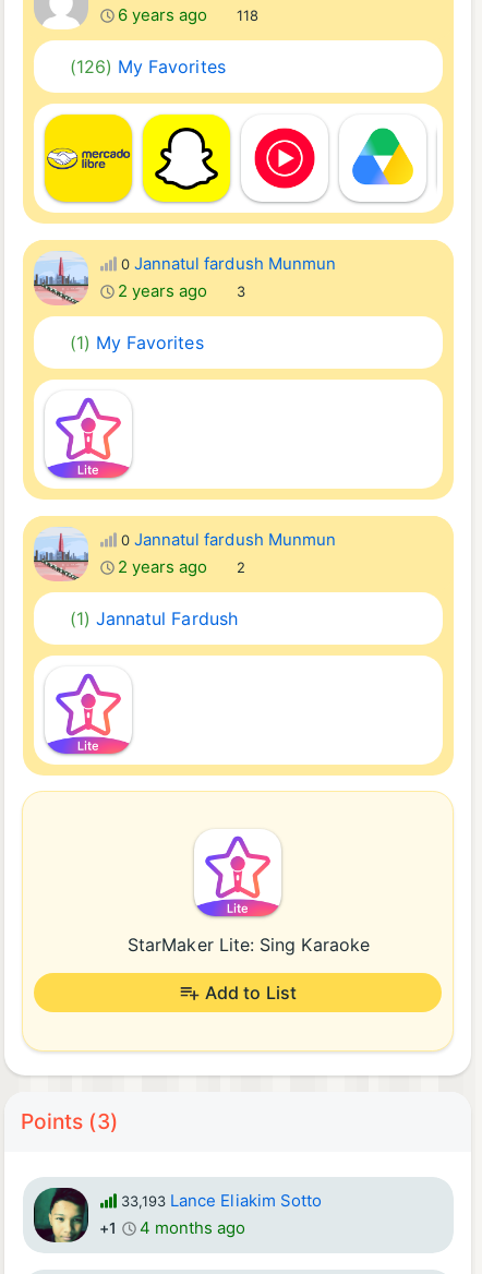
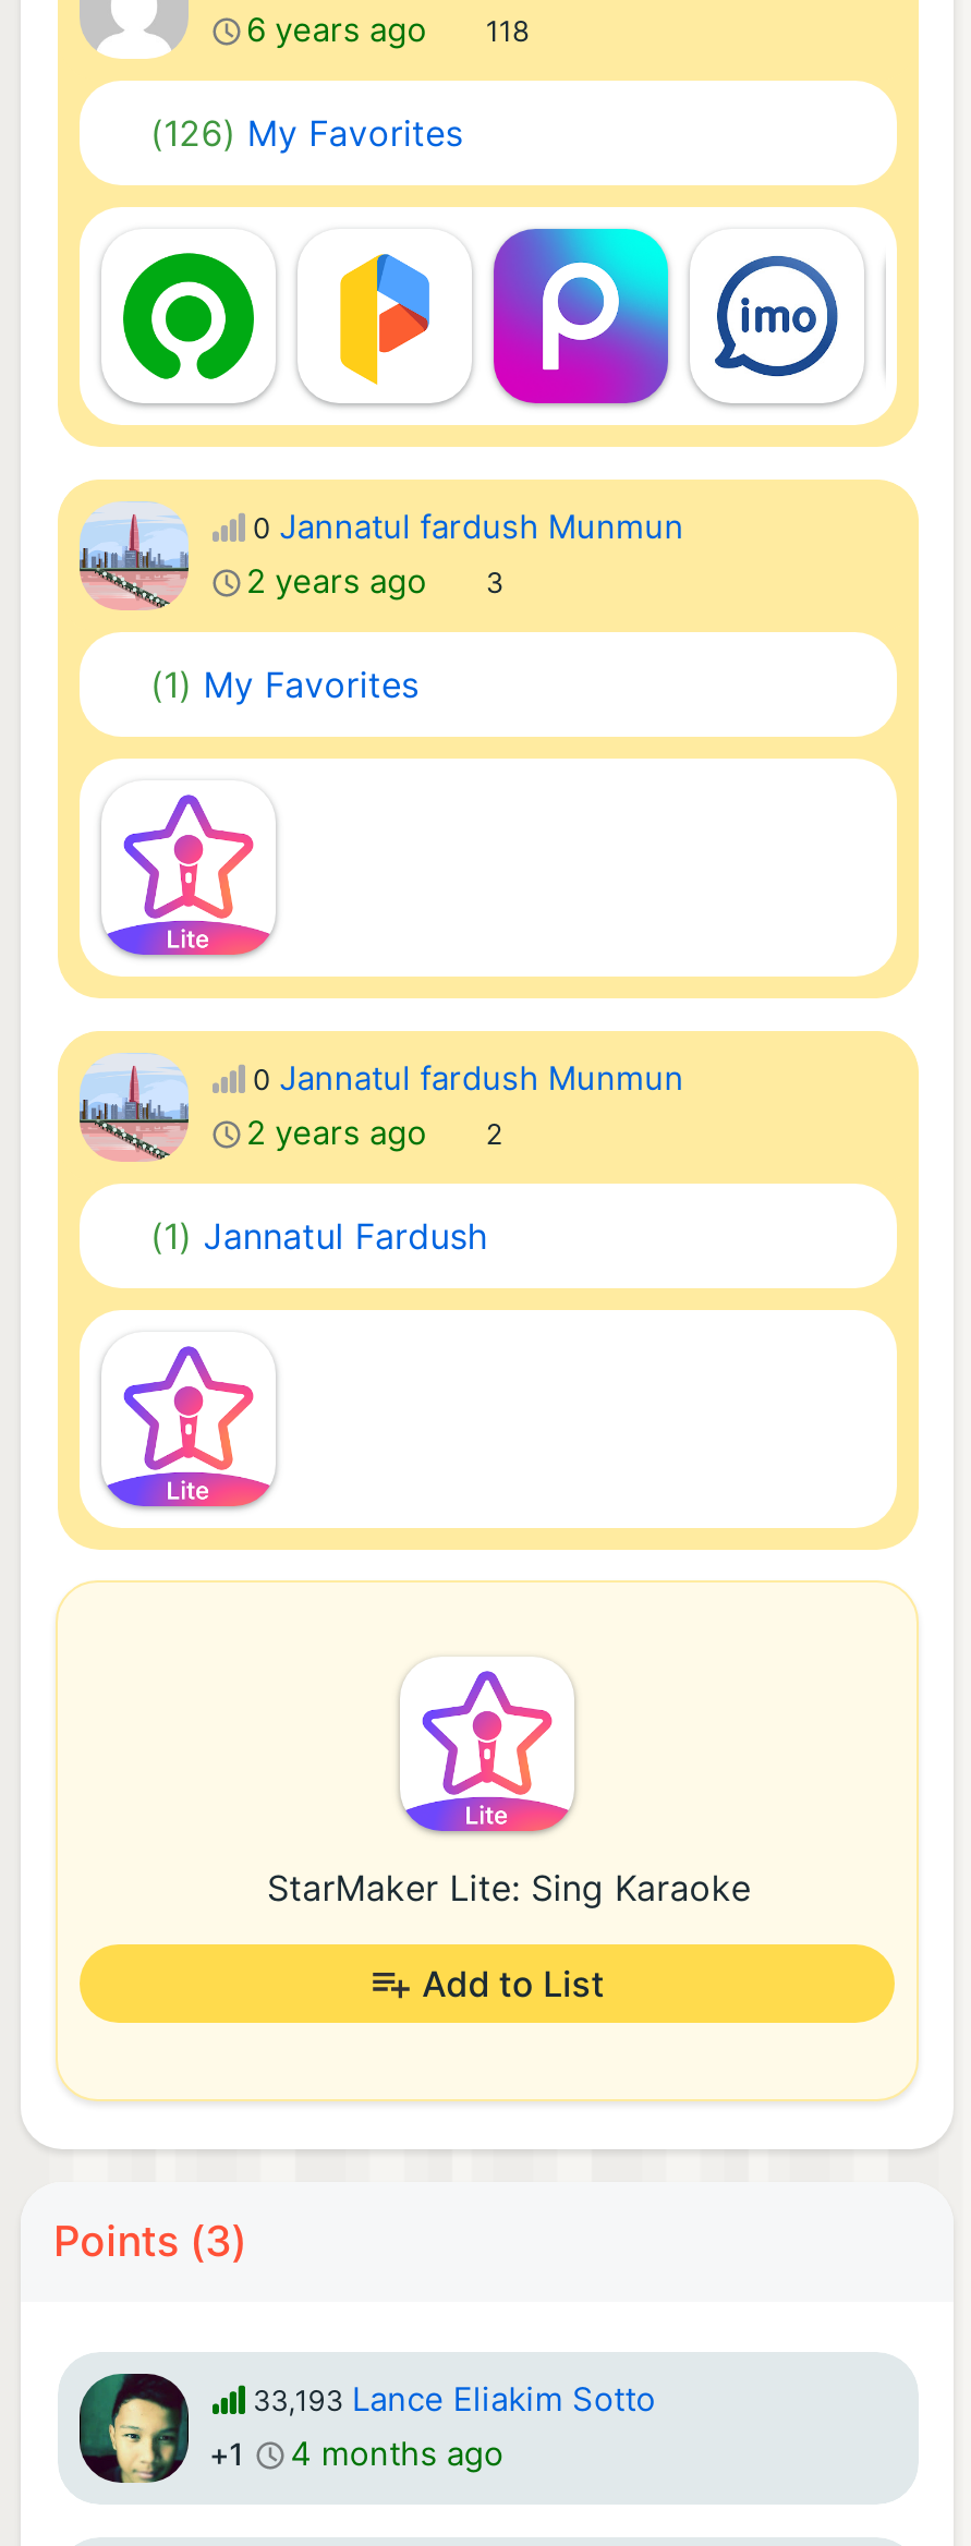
[44,113,133,203] [image] -> [101,229,276,403] [image]
[142,113,231,203] [image] -> [298,229,472,403] [image]
[241,115,328,202] [image] -> [491,227,670,405] [image]
[351,128,414,189] [image] -> [712,255,840,379] [image]

